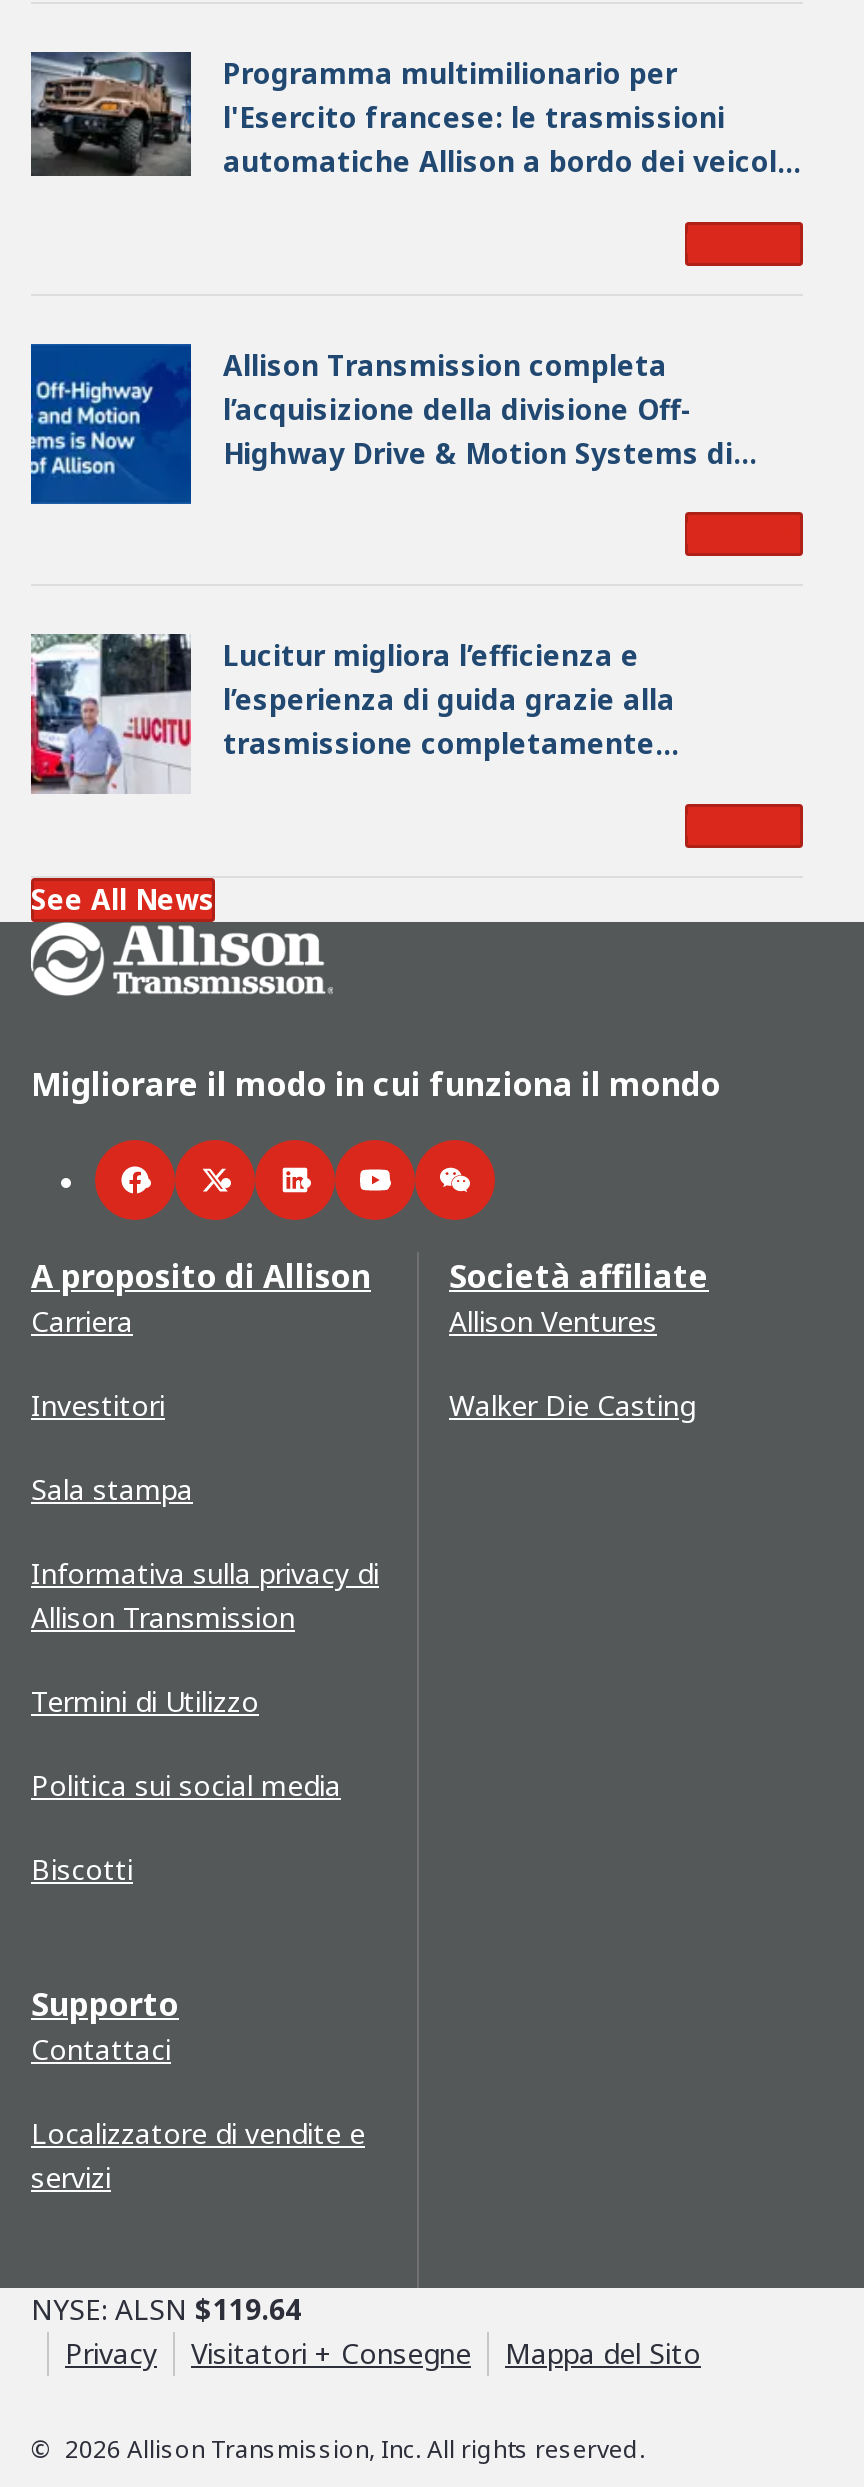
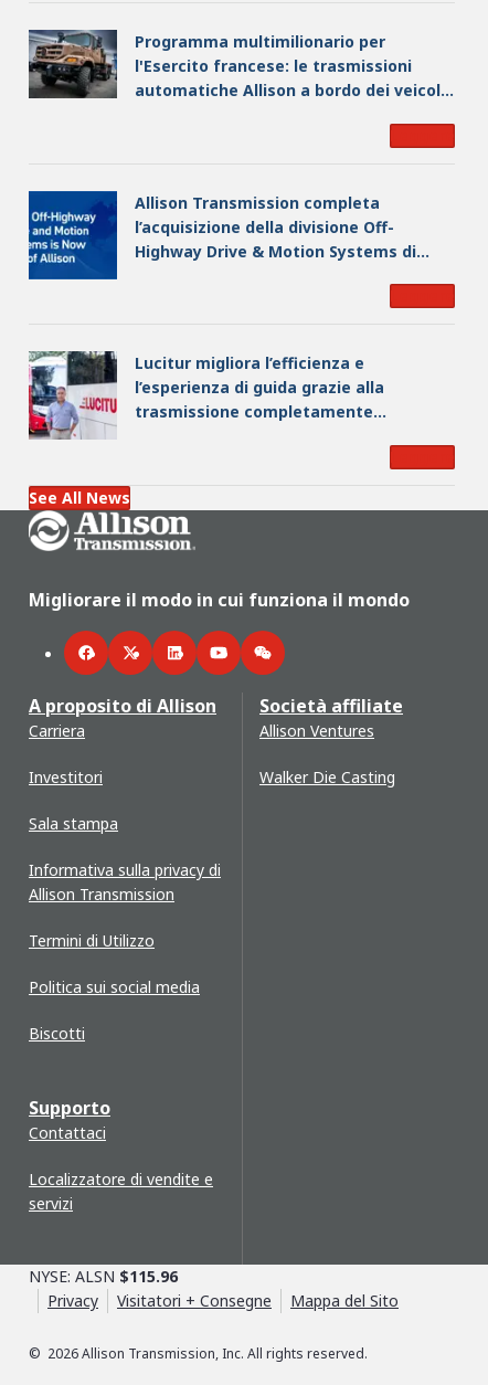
[31,2291,301,2329] NYSE: ALSN $119.64 -> [29,1266,178,1287] NYSE: ALSN $115.96

